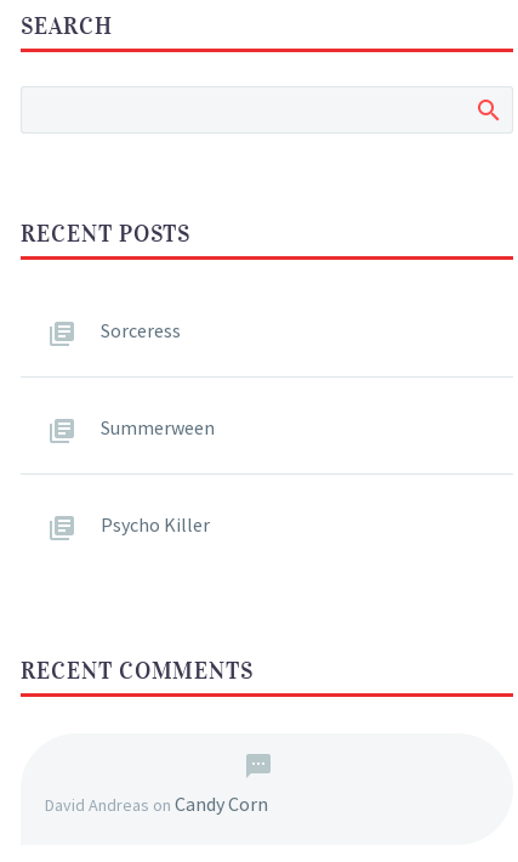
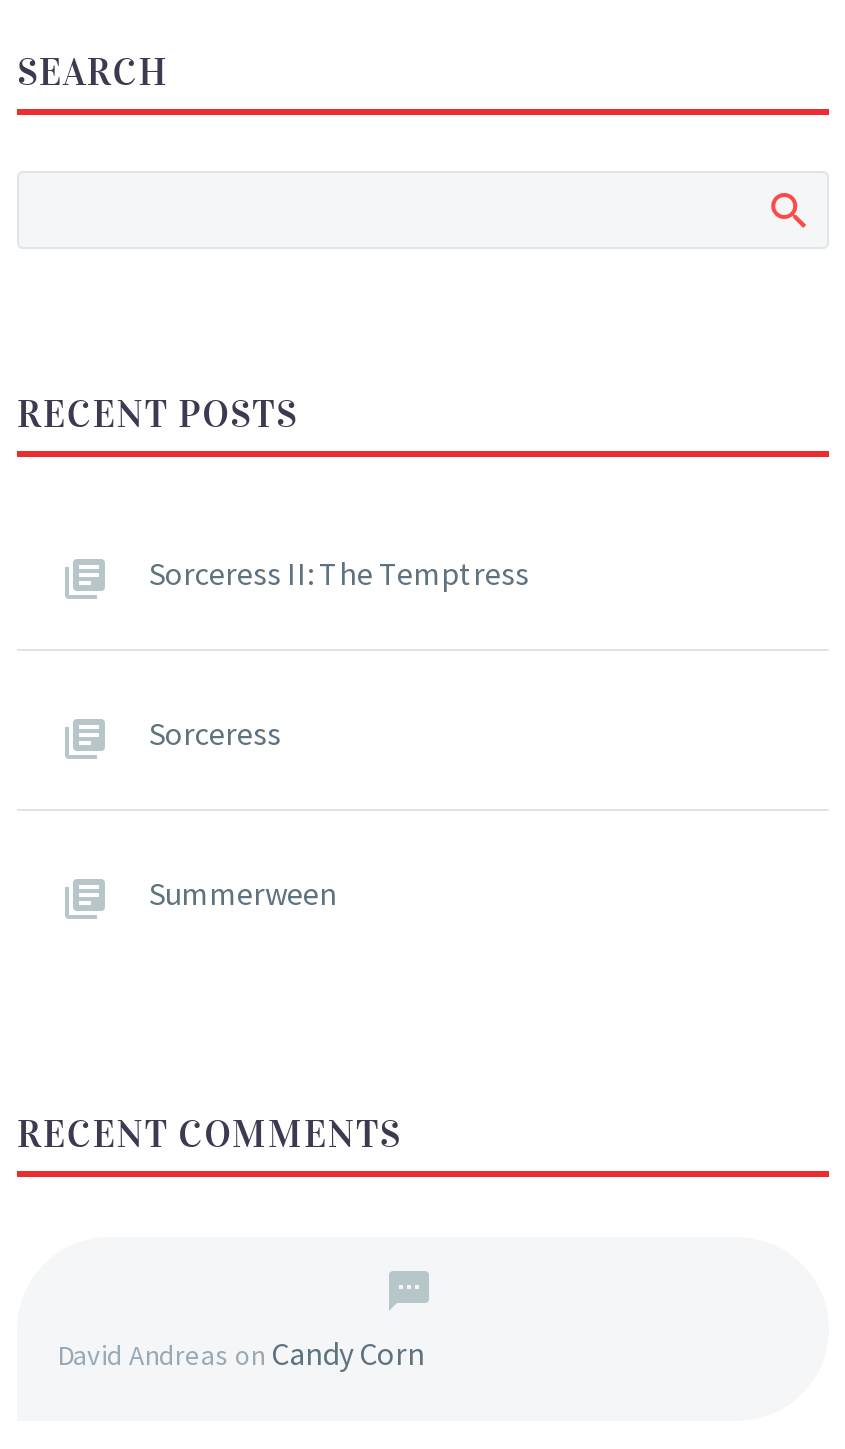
none -> [149,552,529,592] Sorceress II: The Temptress
moved [101,317,215,439] -> [149,712,337,912]: Sorceress | Summerween
[101,512,210,536] Psycho Killer -> none

